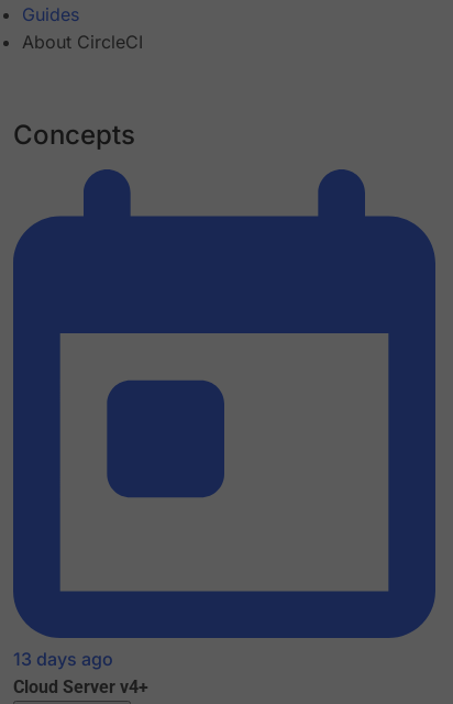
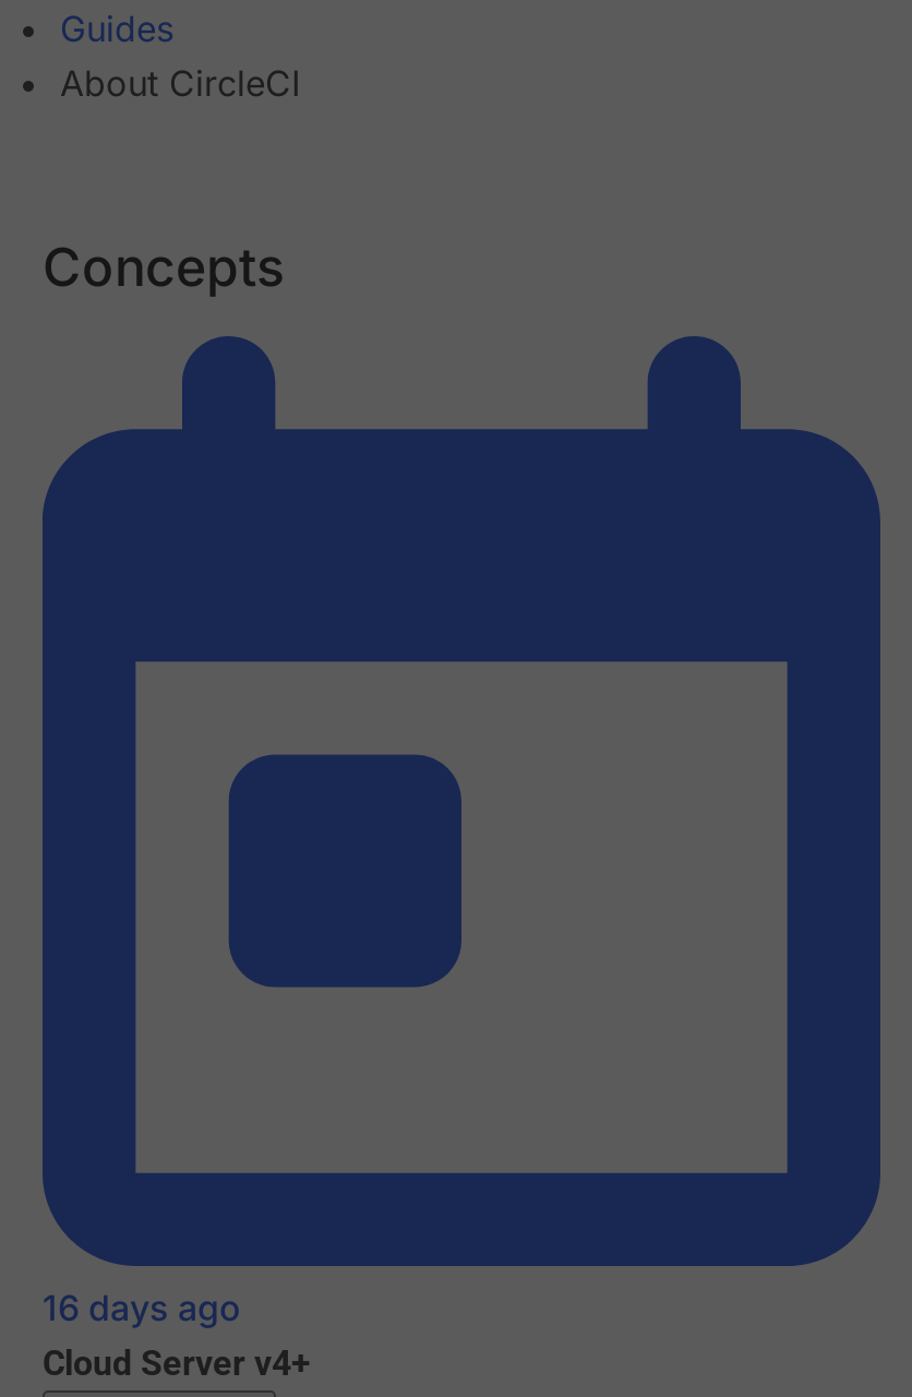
[13,648,113,670] 13 days ago -> [43,1287,241,1330] 16 days ago

